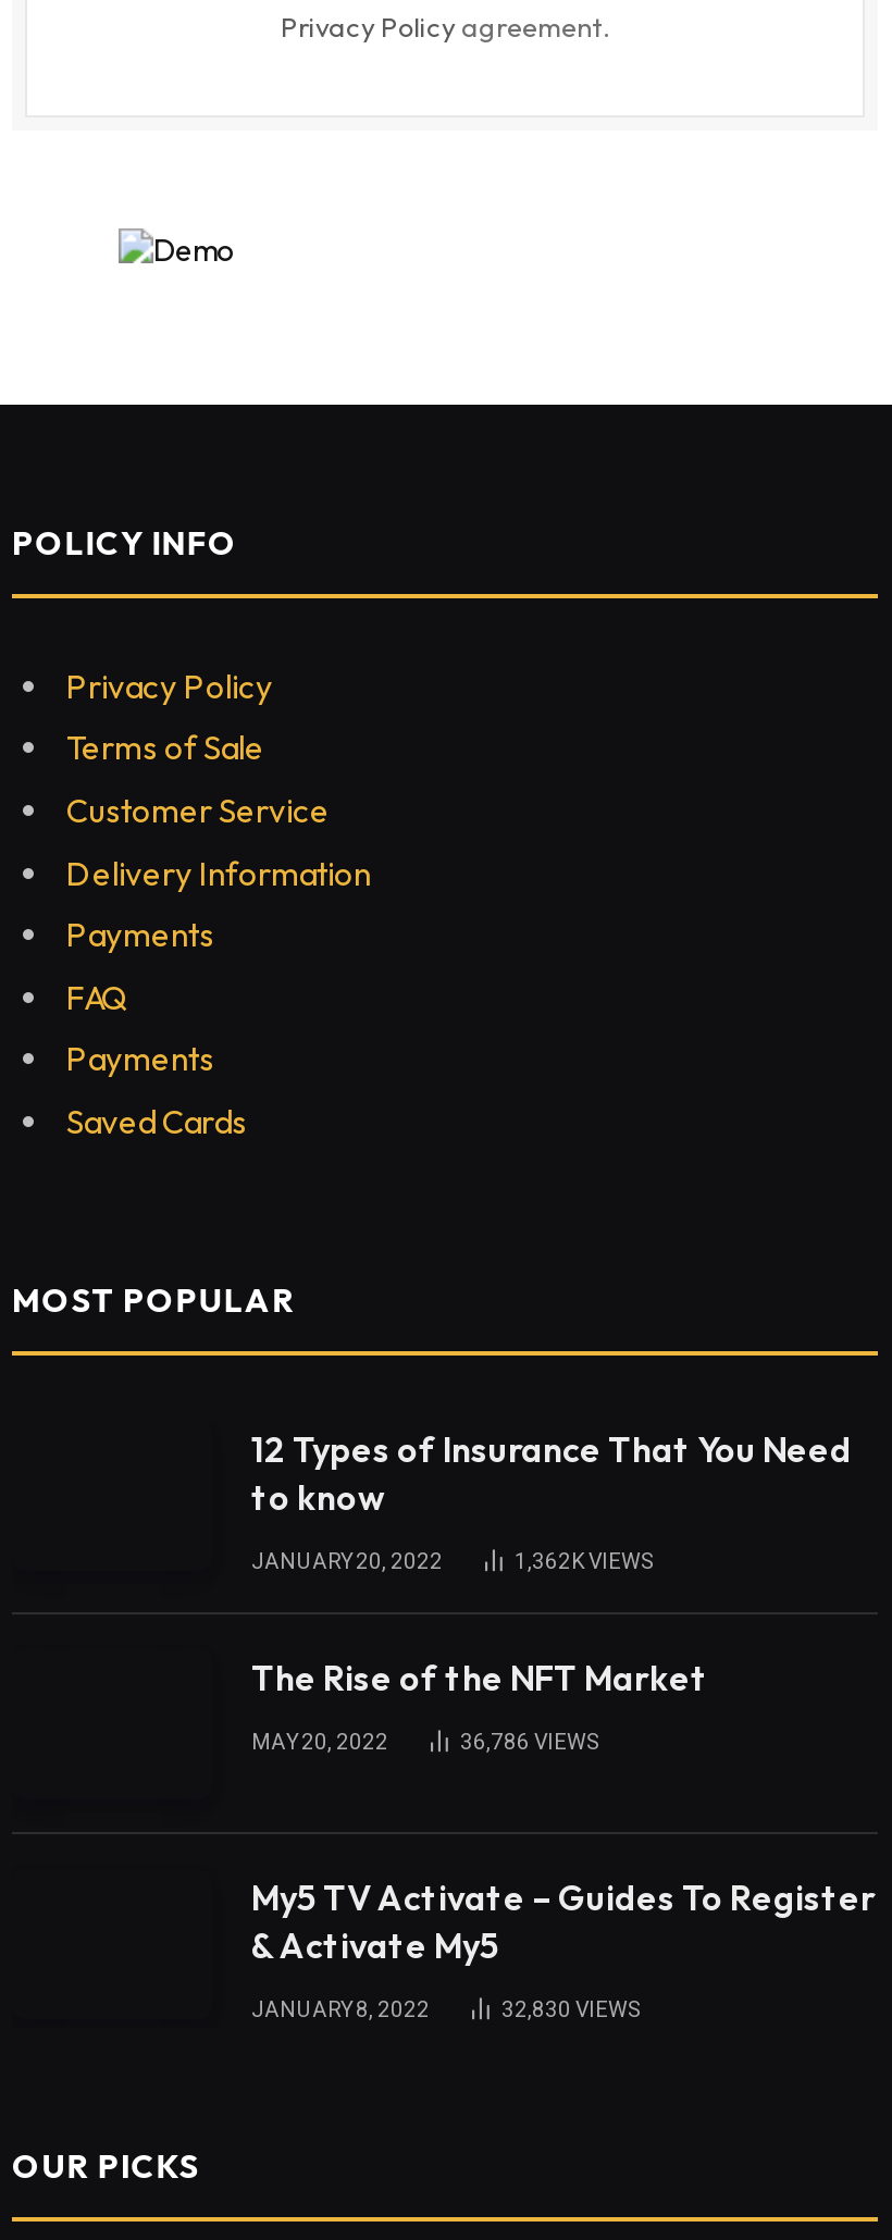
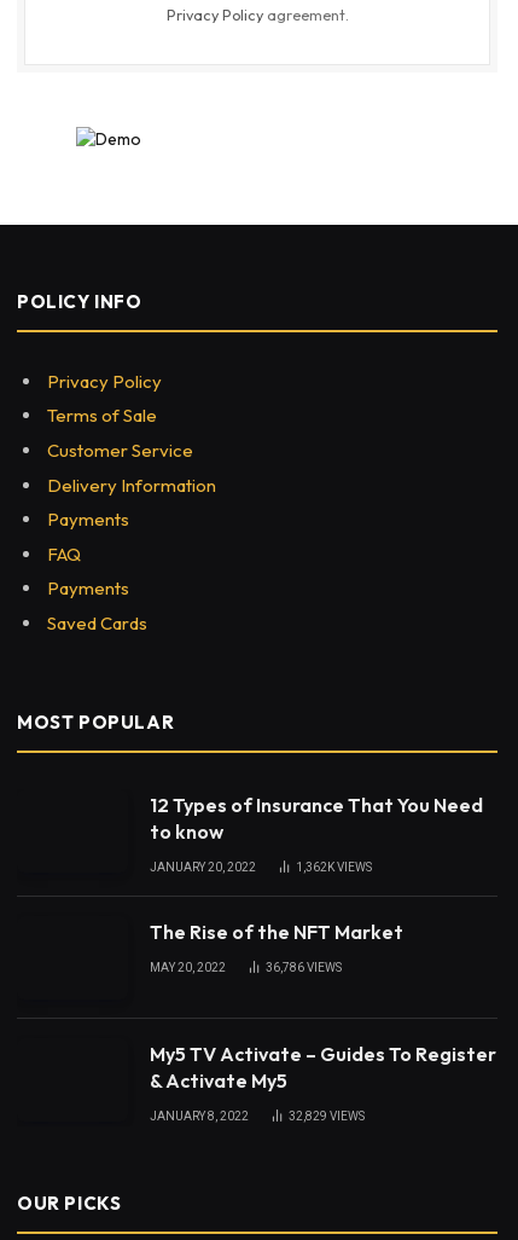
[501,1997,639,2020] 32,830 VIEWS -> [289,1109,365,1122] 32,829 VIEWS

